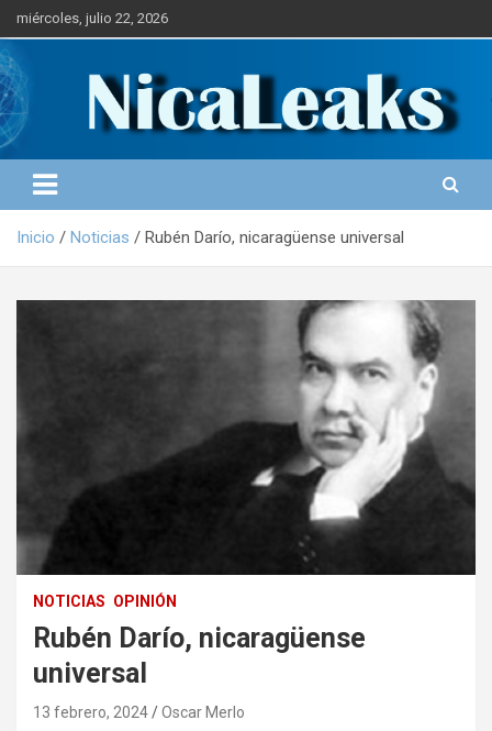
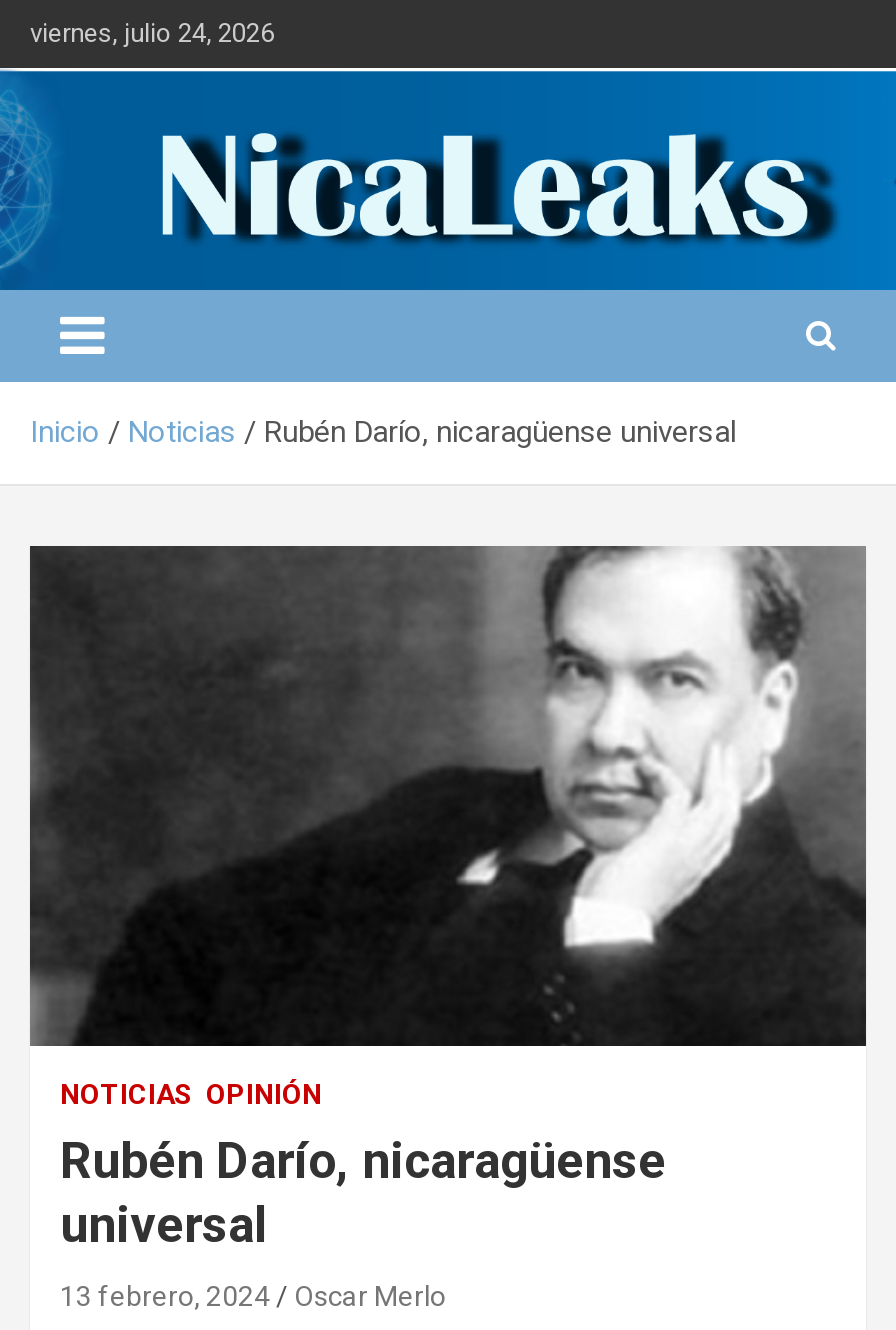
[16,10,168,26] miércoles, julio 22, 2026 -> [30,18,274,48] viernes, julio 24, 2026

